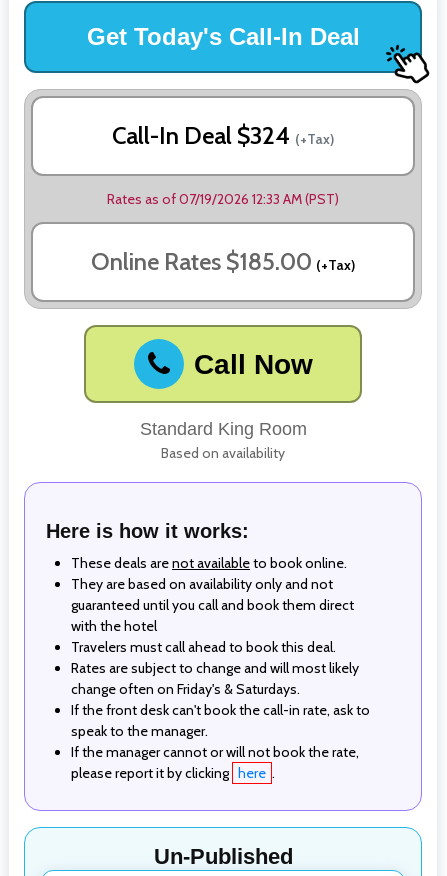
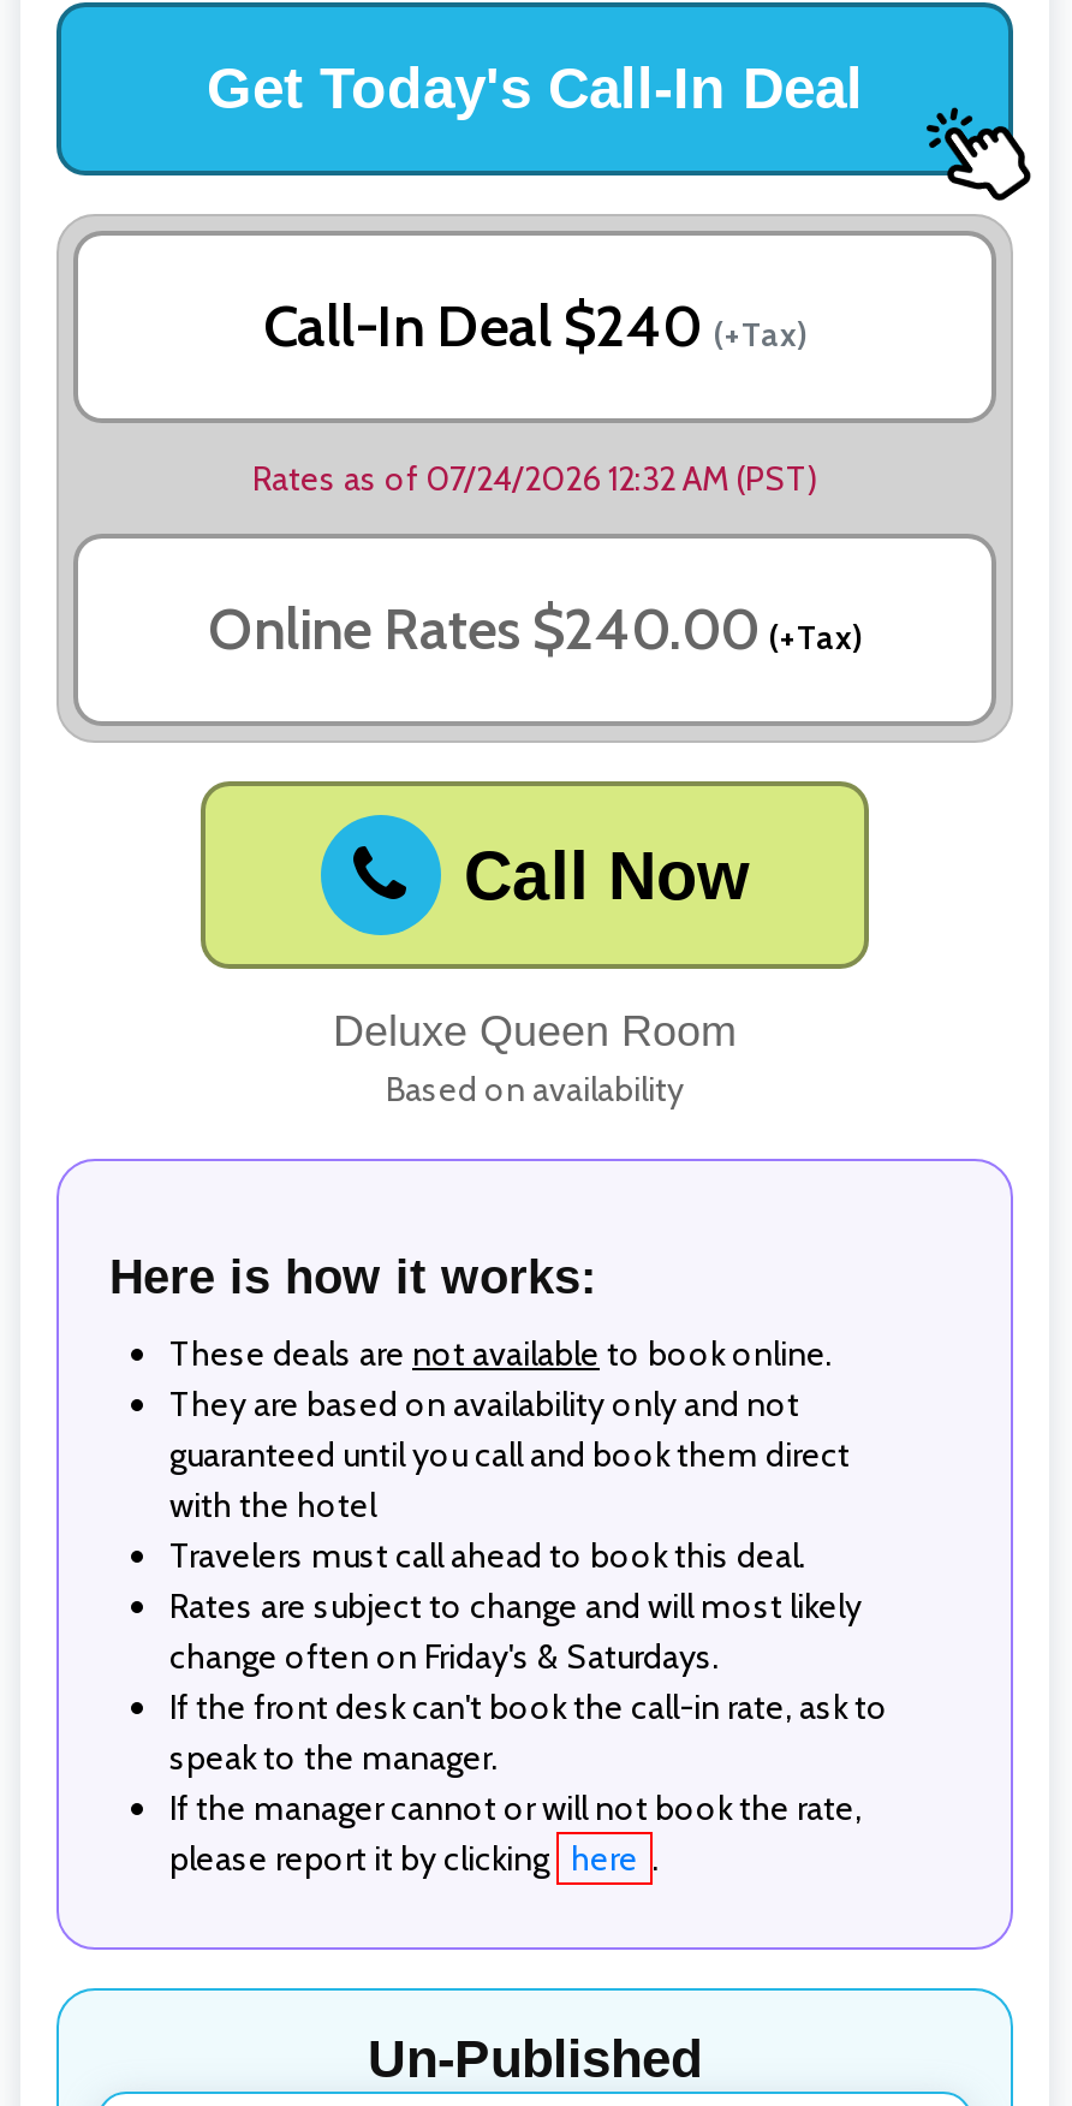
[112,121,334,150] Call-In Deal $324 (+Tax) -> [263,292,806,361] Call-In Deal $240 (+Tax)
[107,190,339,208] Rates as of 07/19/2026 12:33 AM (PST) -> [252,458,817,501] Rates as of 07/24/2026 12:32 AM (PST)
[91,247,355,276] Online Rates $185.00 (+Tax) -> [208,595,862,664] Online Rates $240.00 (+Tax)
[139,419,306,439] Standard King Room -> [333,1008,737,1056] Deluxe Queen Room

